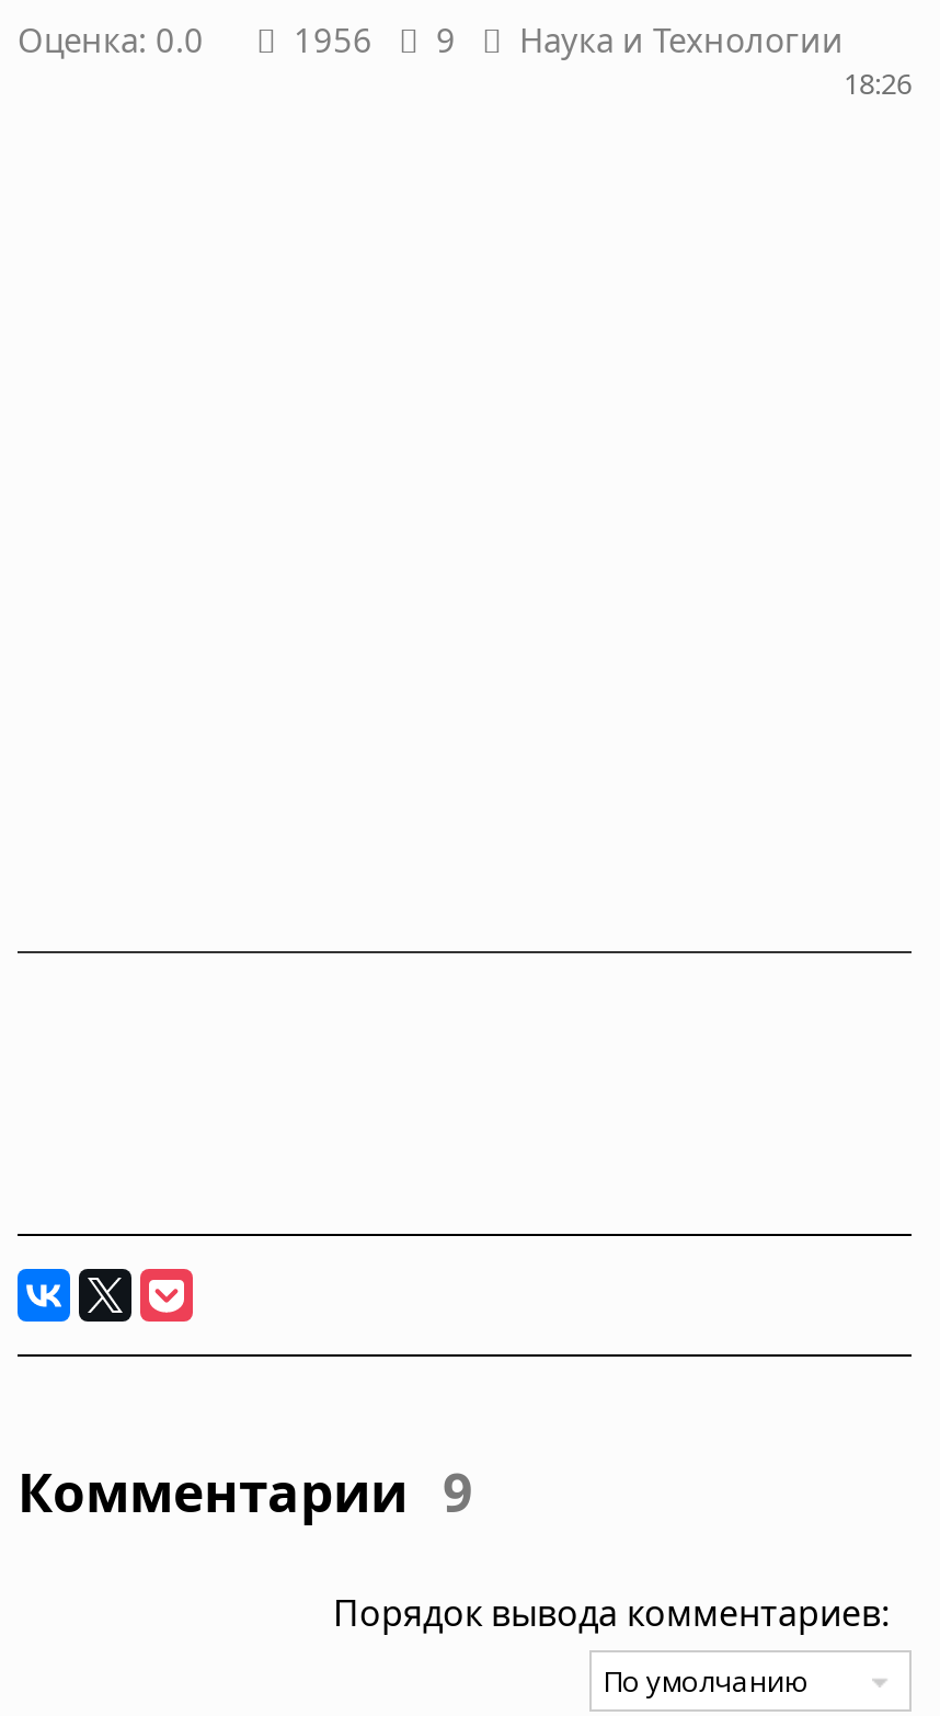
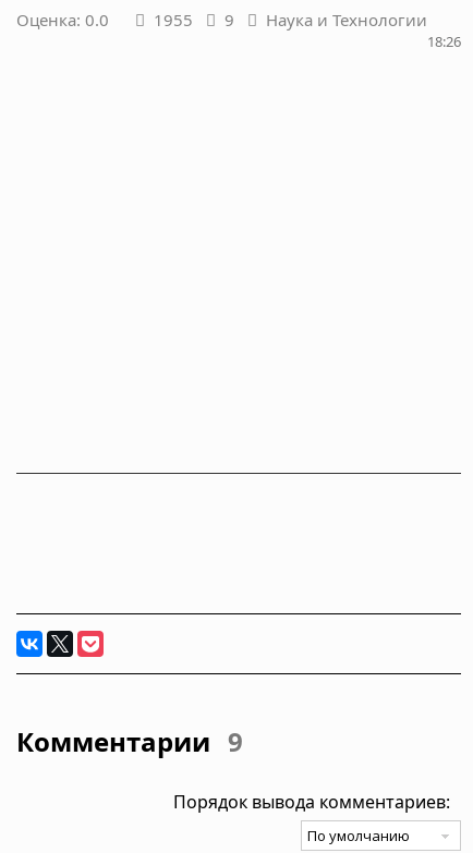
[18,17,844,61] Оценка: 0.0 1956 9 Наука и Технологии -> [16,8,427,30] Оценка: 0.0 1955 9 Наука и Технологии

